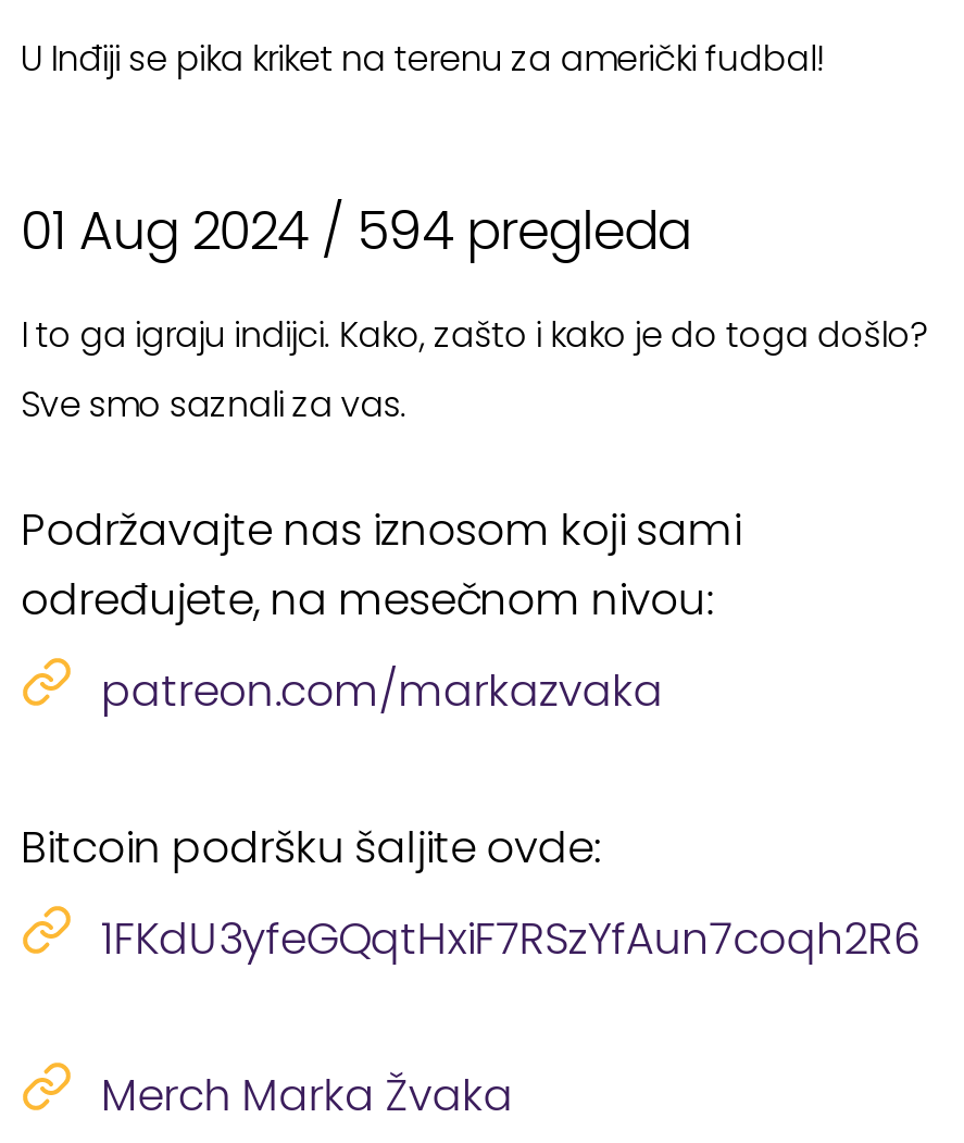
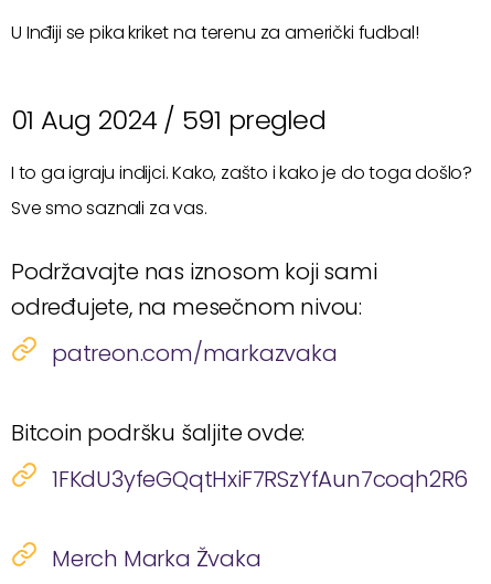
[21,195,691,266] 01 Aug 2024 / 594 pregleda -> [11,102,325,138] 01 Aug 2024 / 591 pregled

